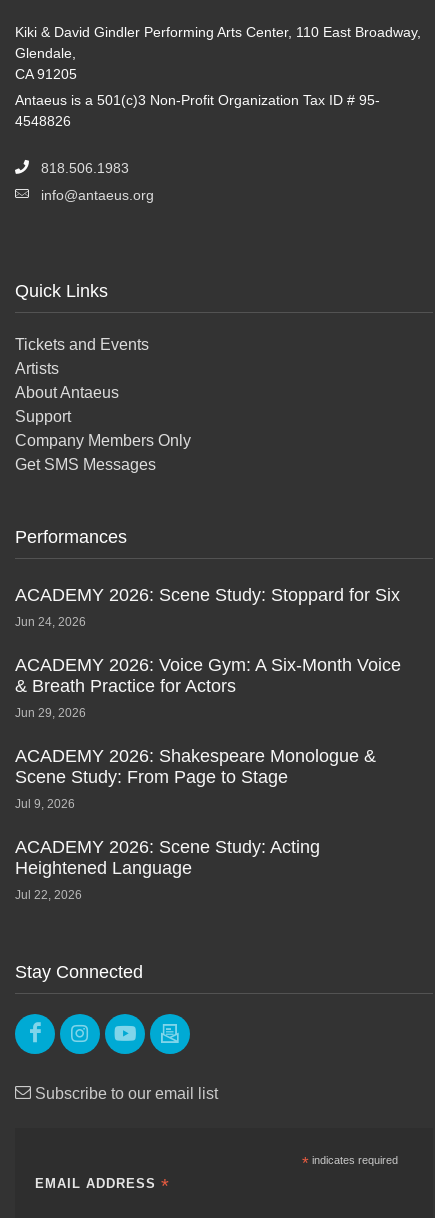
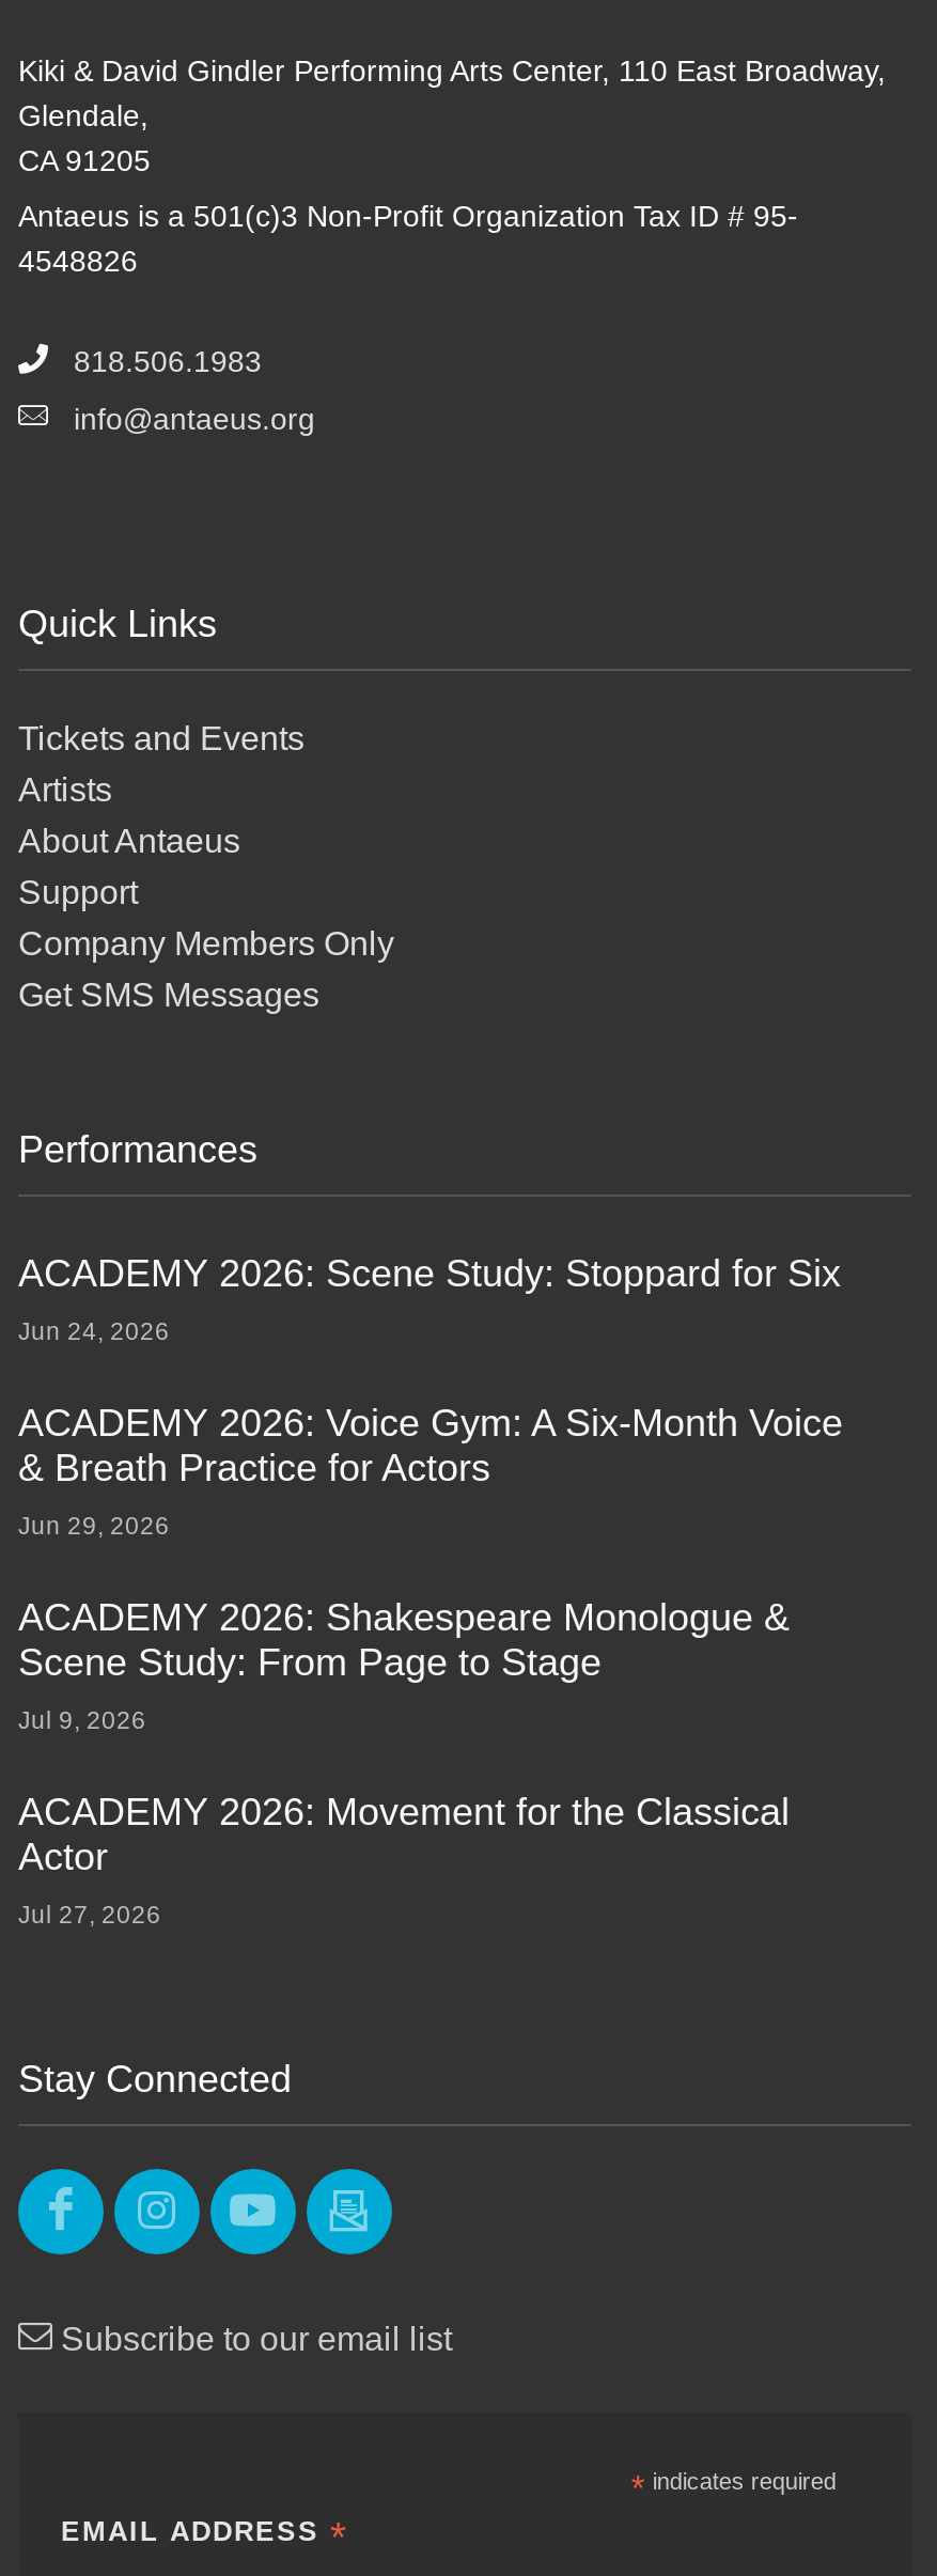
[15,837,320,878] ACADEMY 2026: Scene Study: Acting | Heightened Language -> [18,1792,790,1879] ACADEMY 2026: Movement for the Classical | Actor
[15,888,82,901] Jul 22, 2026 -> [18,1901,161,1929] Jul 27, 2026

